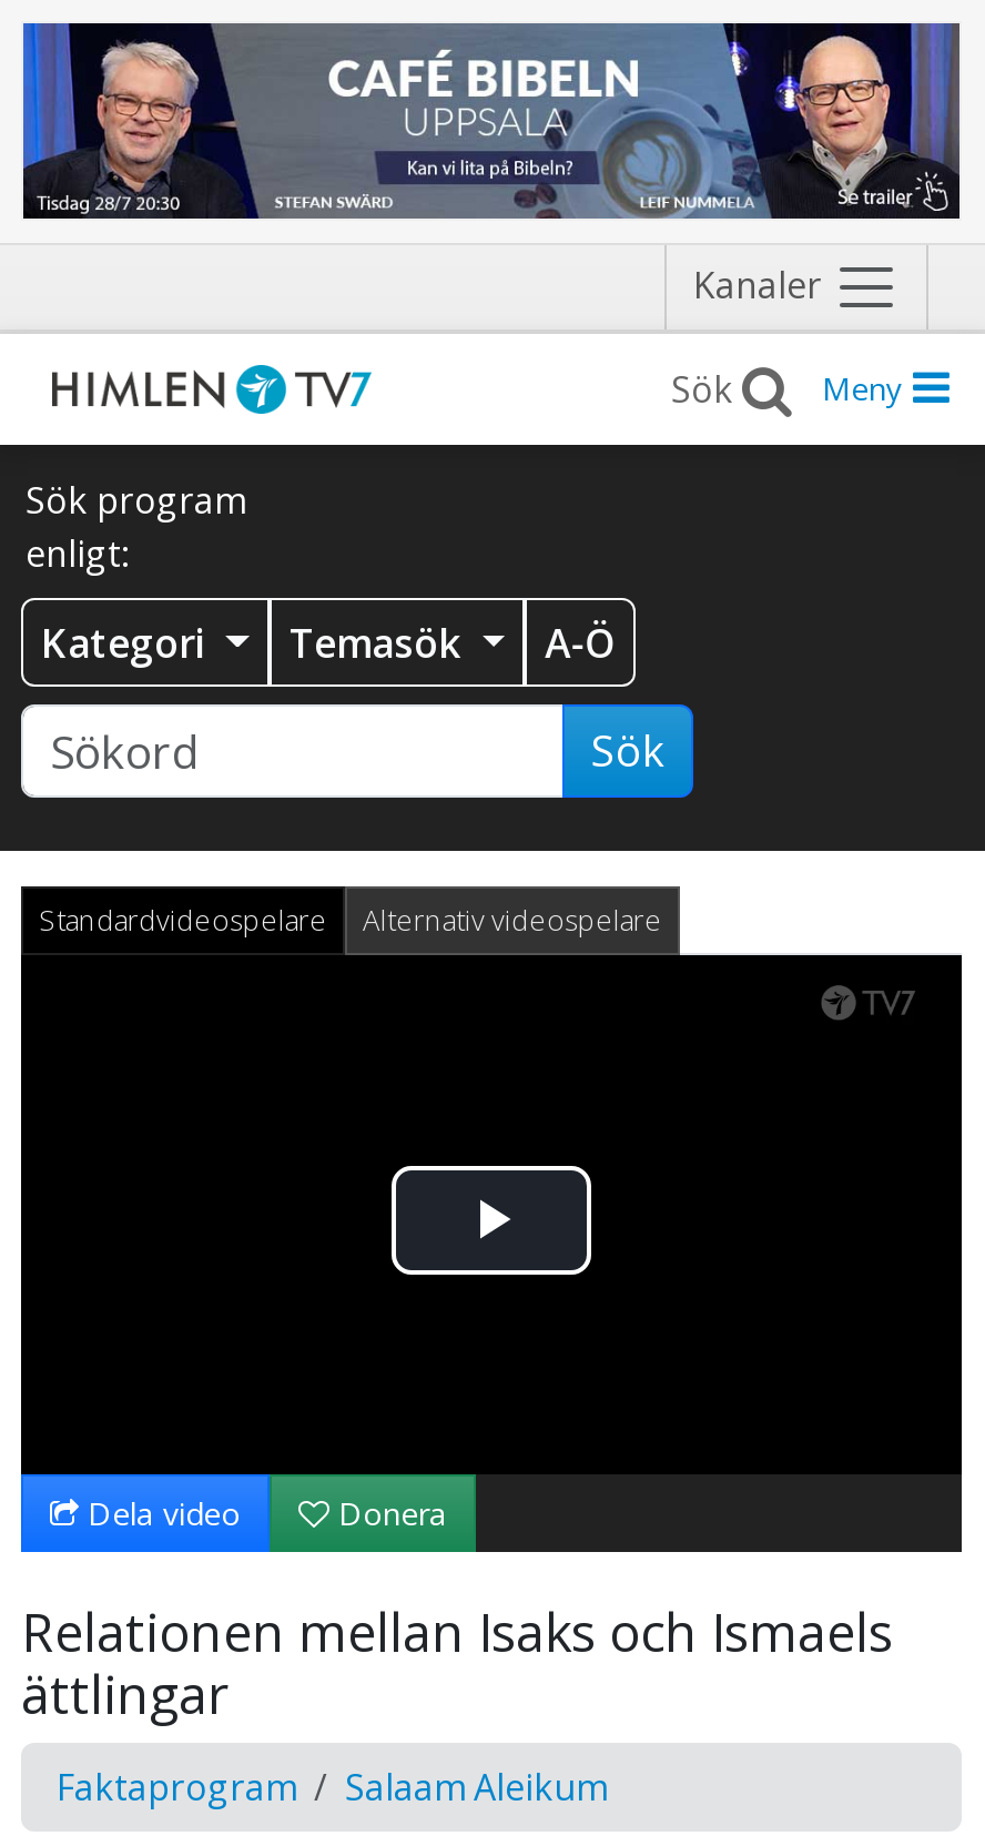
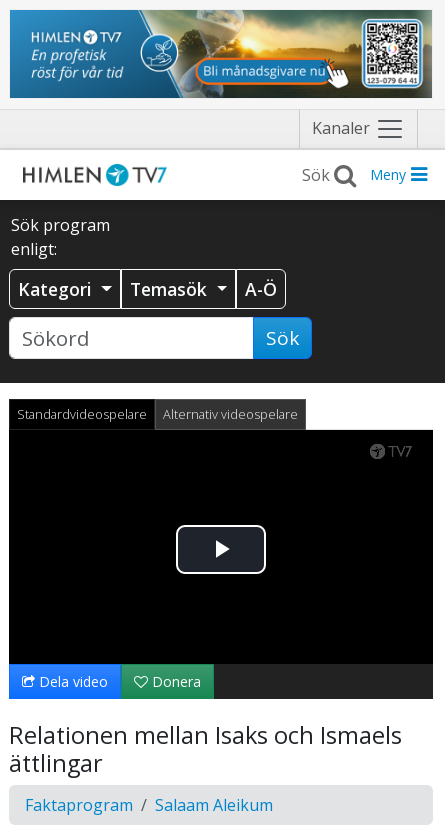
[21,21,959,221] [image] -> [9,9,432,99] [image]

